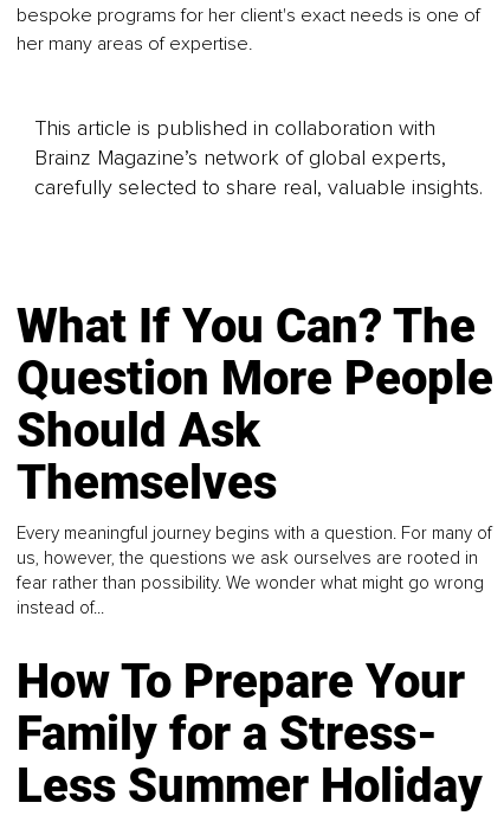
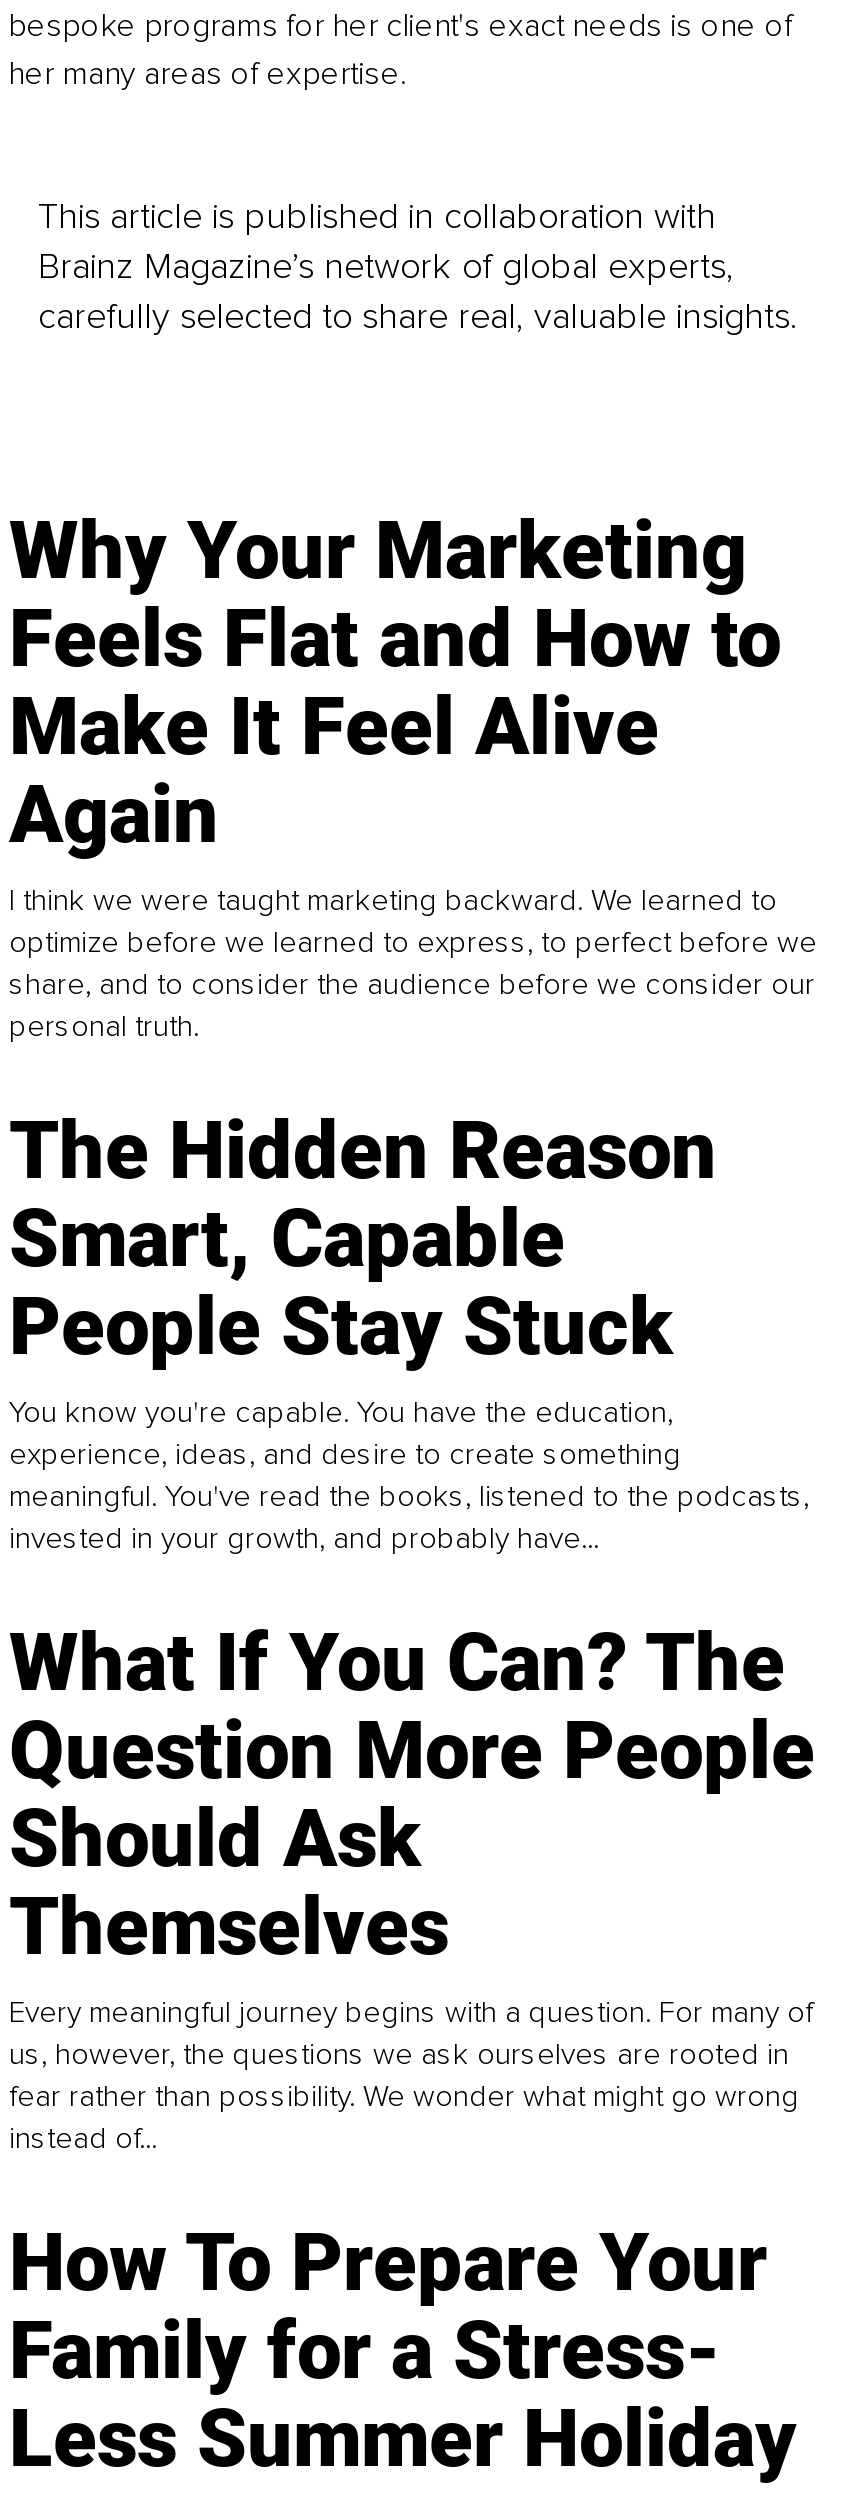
none -> [9,503,817,1555] Why Your Marketing | Feels Flat and How to | Make It Feel Alive | Again | I think we were taught marketing backward. We learned to | optimize before we learned to express, to perfect before we | share, and to consider the audience before we consider our | personal truth. | The Hidden Reason | Smart, Capable | People Stay Stuck | You know you're capable. You have the education, | experience, ideas, and desire to create something | meaningful. You've read the books, listened to the podcasts, | invested in your growth, and probably have...

